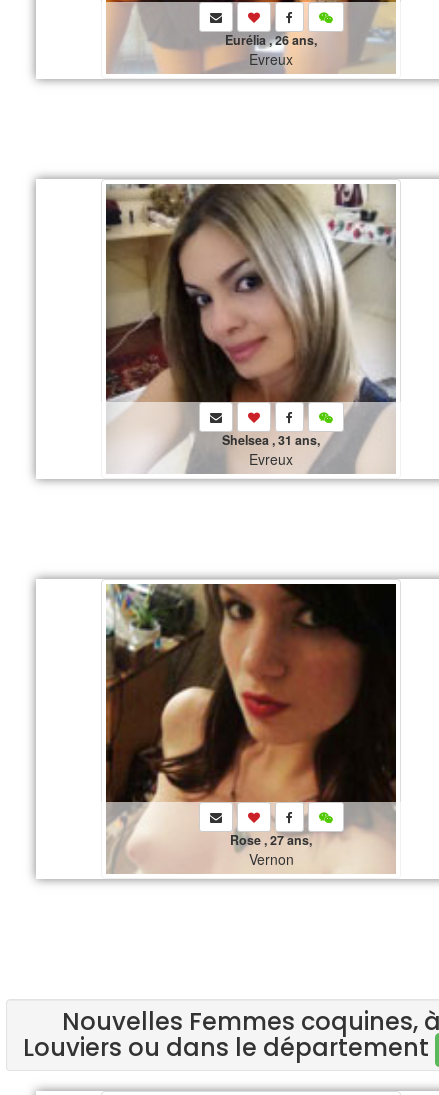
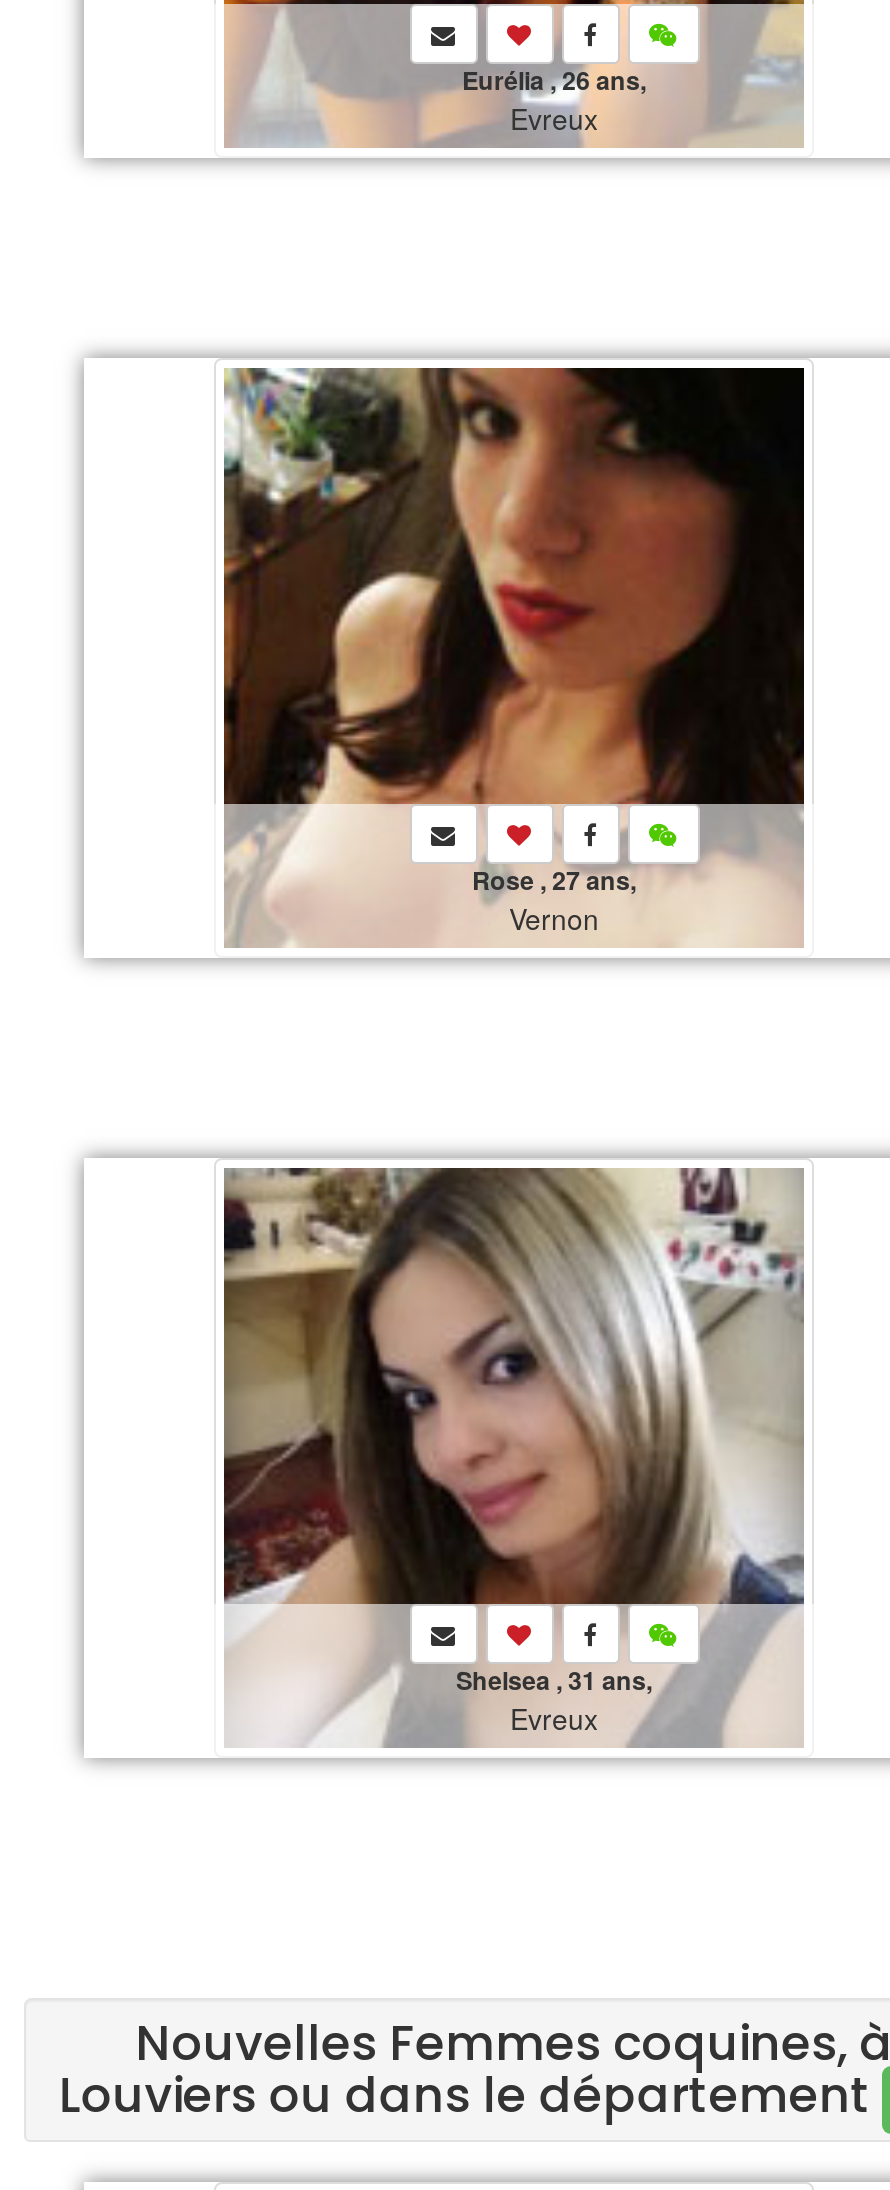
moved [104,182,398,474] -> [220,1164,808,1748]: [image] | Shelsea , 31 ans, | Evreux
moved [105,583,397,874] -> [222,366,806,946]: [image] | Rose , 27 ans, | Vernon

